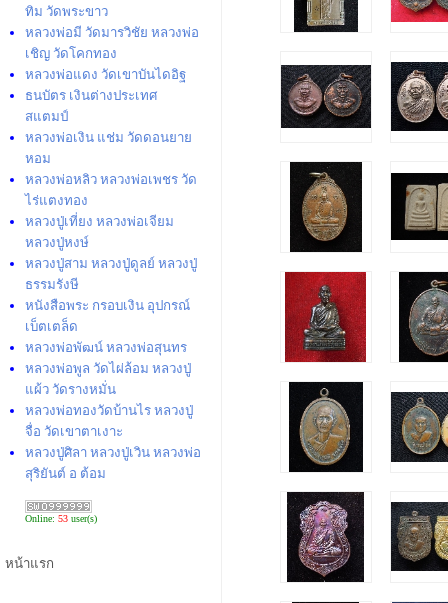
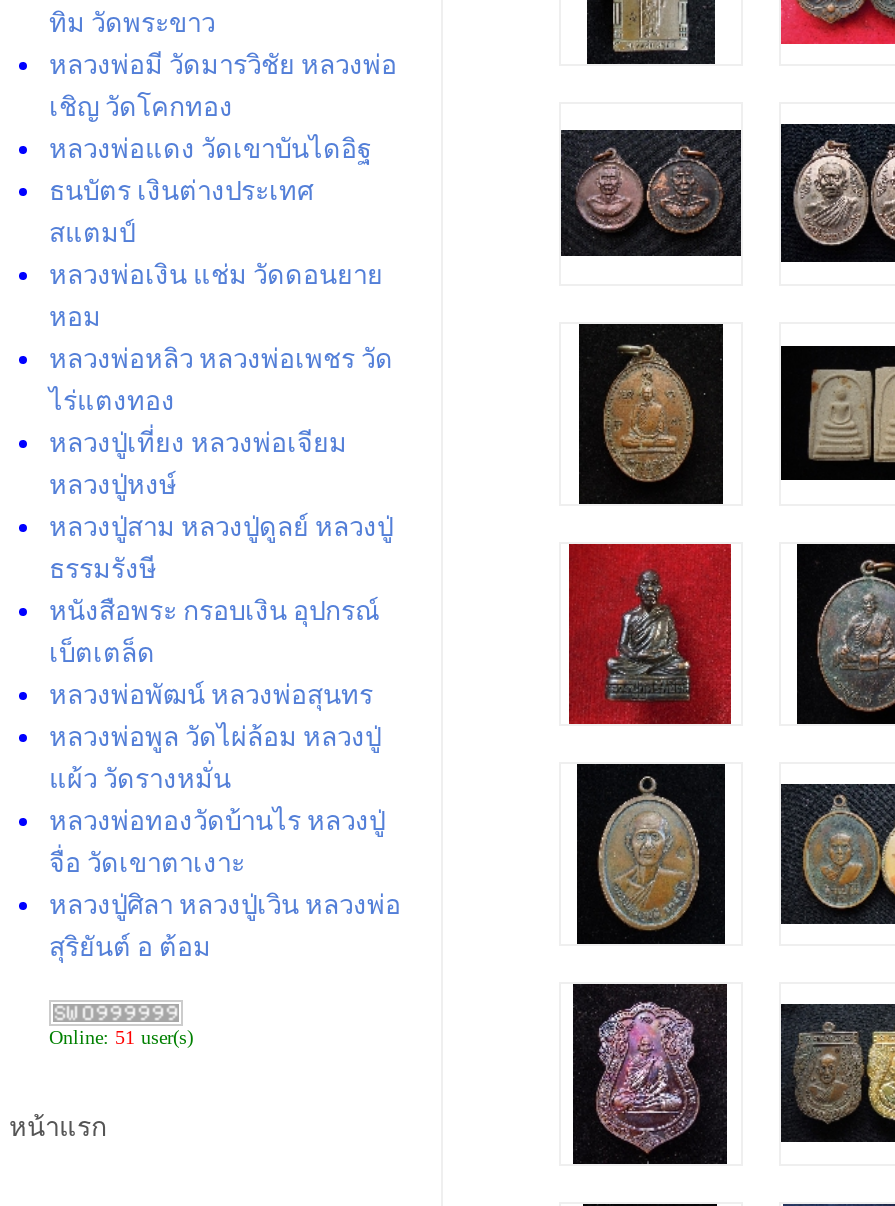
[25,513,97,524] Online: 53 user(s) -> [49,1026,193,1048] Online: 51 user(s)

